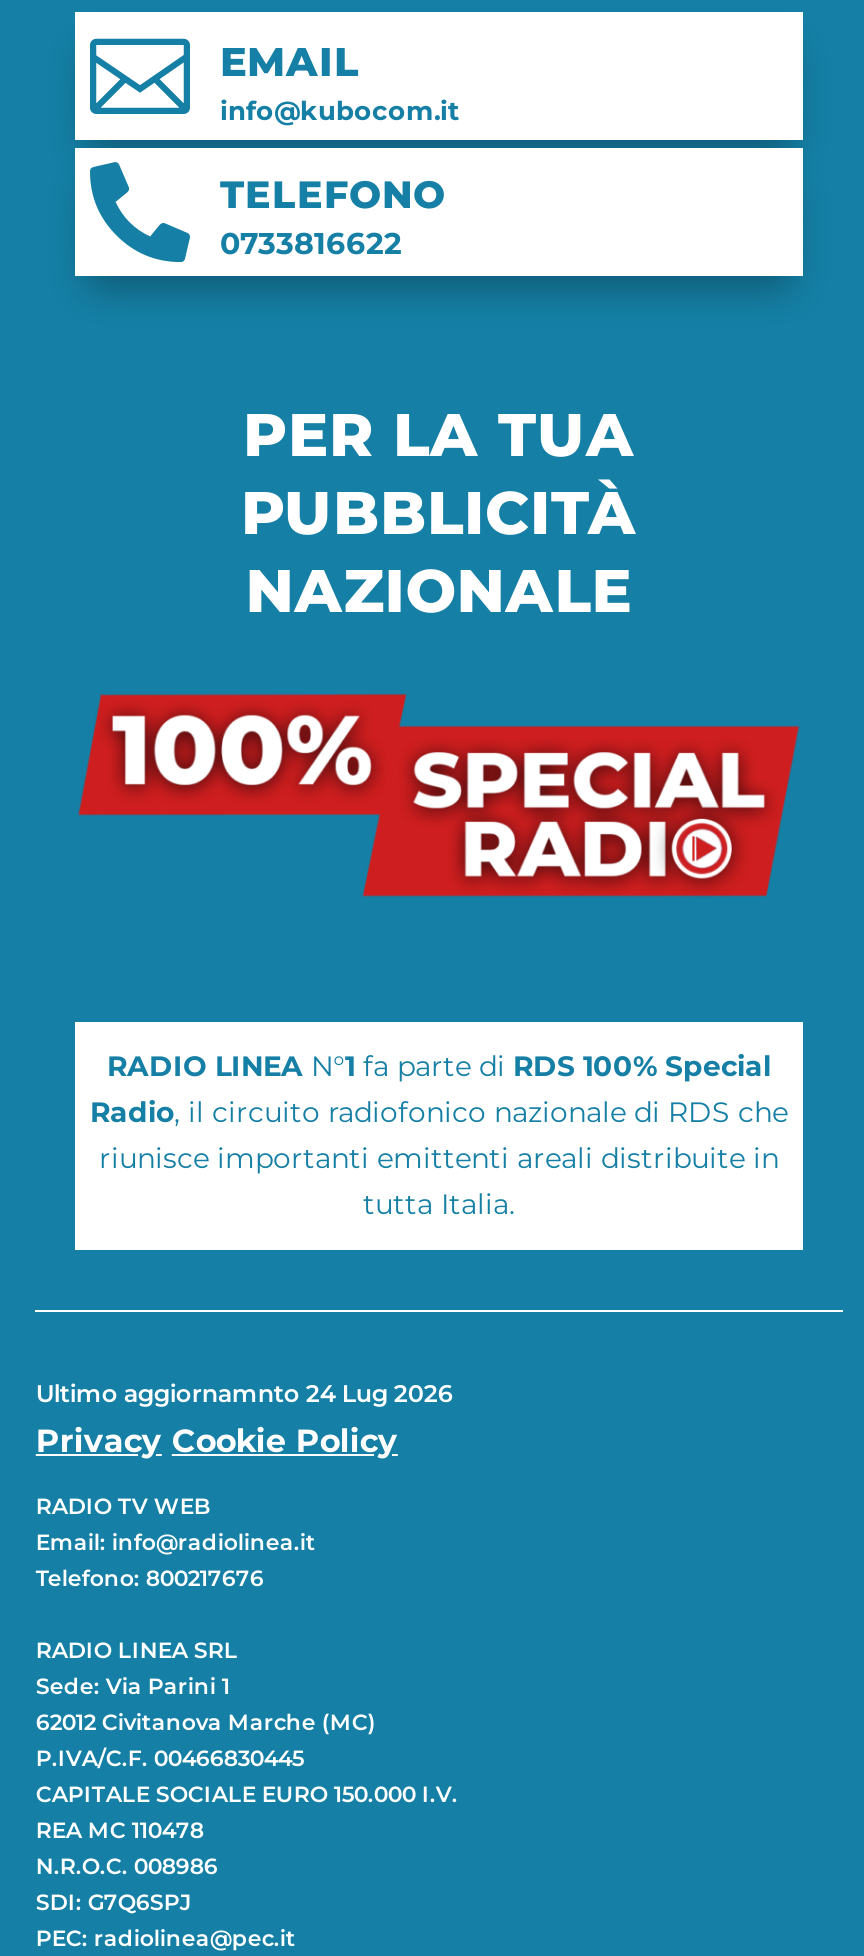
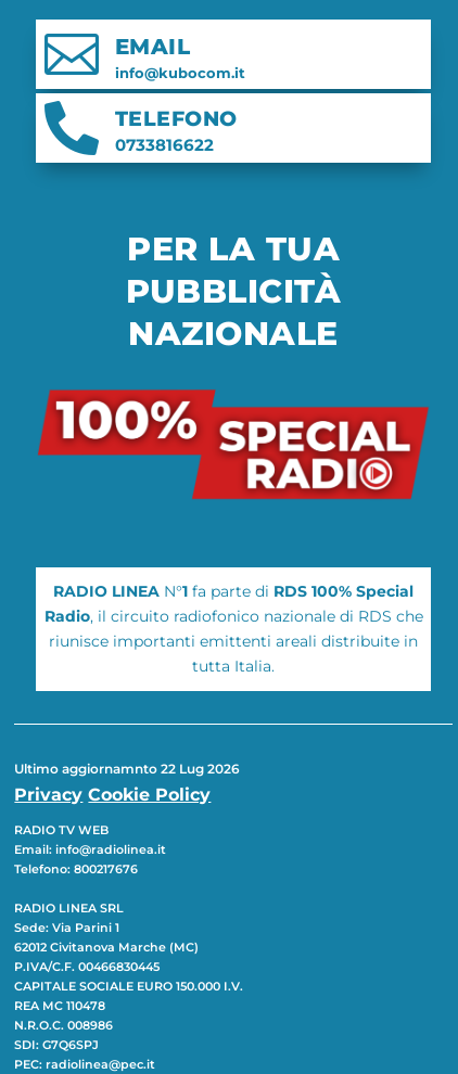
[36,1379,454,1409] Ultimo aggiornamnto 24 Lug 2026 -> [15,761,240,777] Ultimo aggiornamnto 22 Lug 2026

